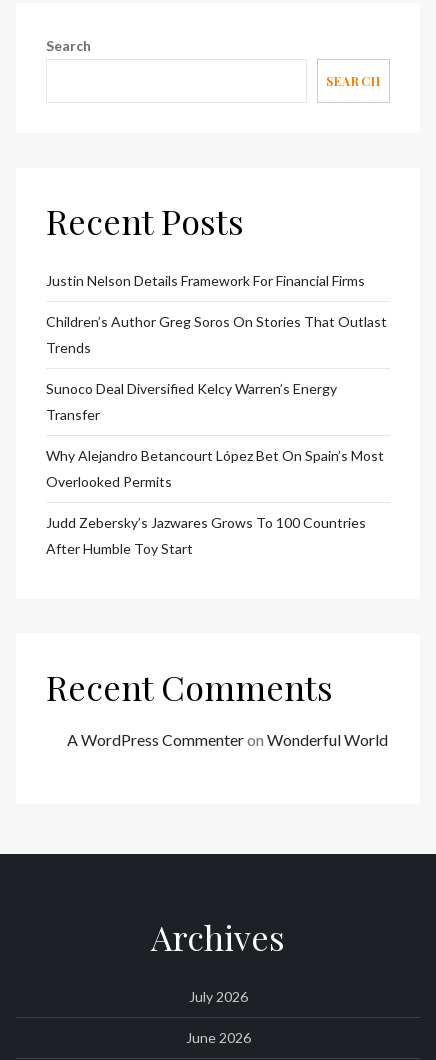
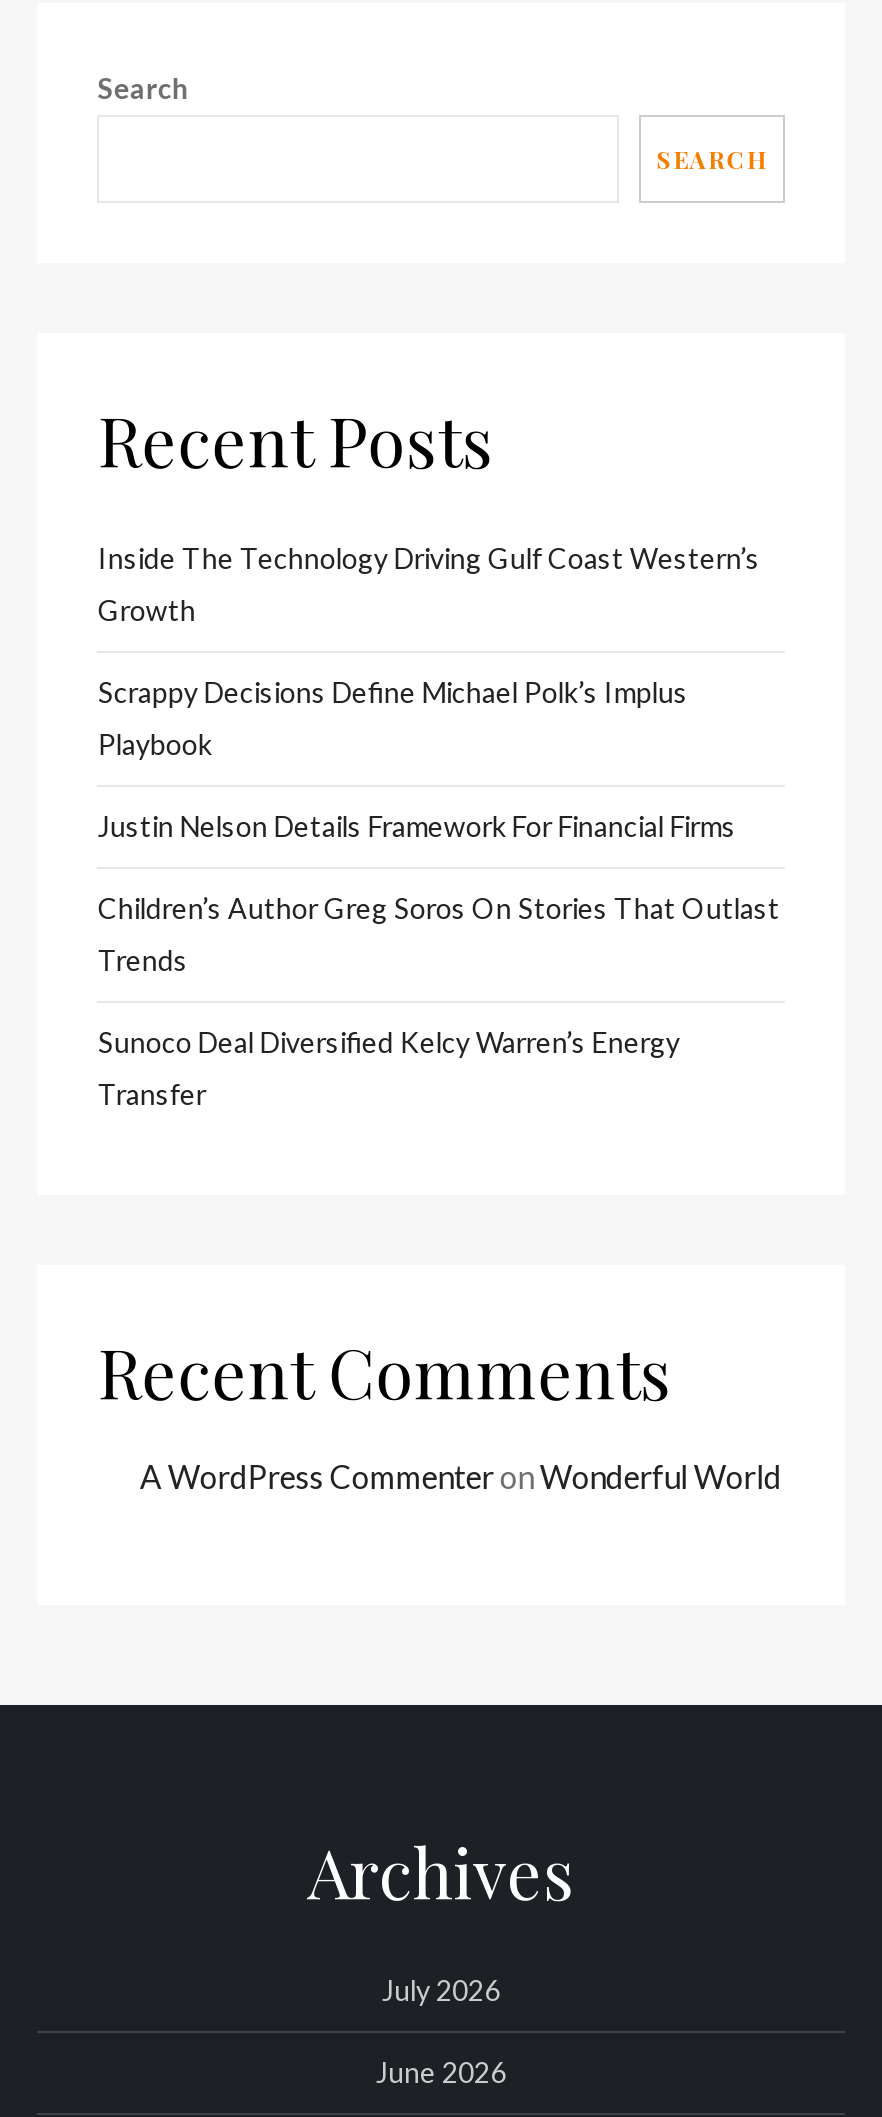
none -> [98,541,760,761] Inside The Technology Driving Gulf Coast Western’s | Growth | Scrappy Decisions Define Michael Polk’s Implus | Playbook
moved [46,272,387,423] -> [98,809,780,1111]: Justin Nelson Details Framework For Financial Firms | Children’s Author Greg Soros On Stories That Outlast | Trends | Sunoco Deal Diversified Kelcy Warren’s Energy | Transfer
[46,447,384,557] Why Alejandro Betancourt López Bet On Spain’s Most | Overlooked Permits | Judd Zebersky’s Jazwares Grows To 100 Countries | After Humble Toy Start -> none

